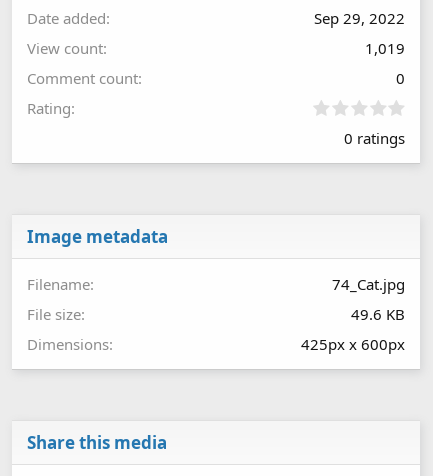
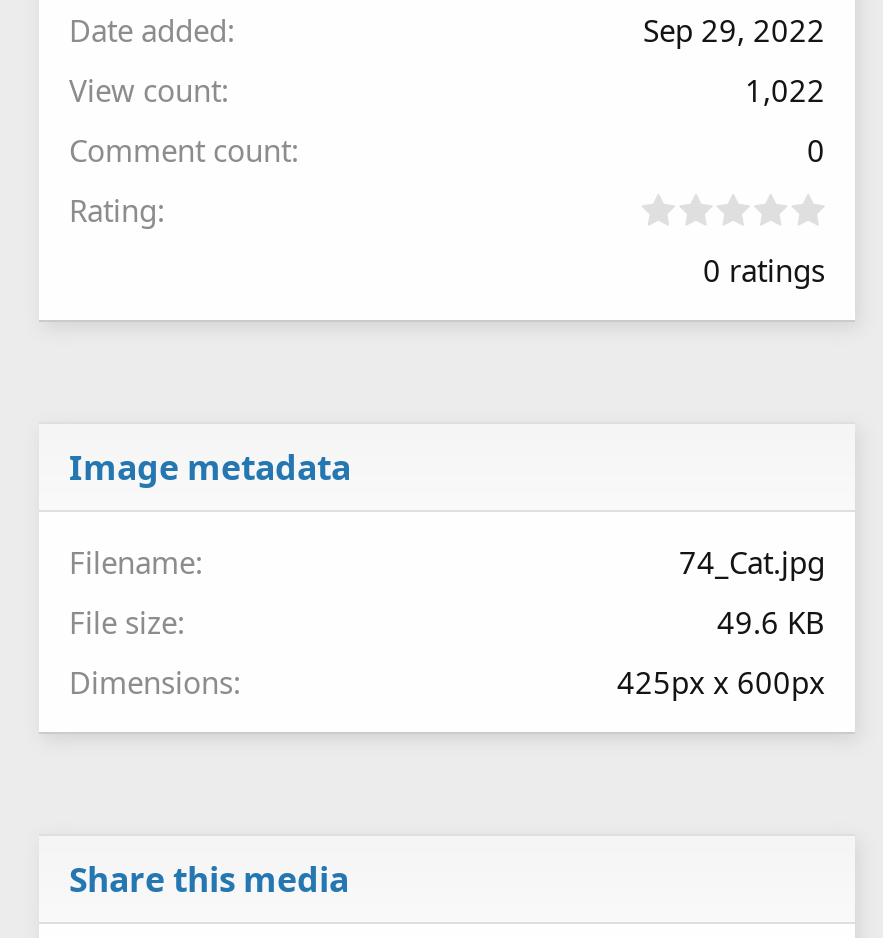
[365,38,405,58] 1,019 -> [745,71,825,111] 1,022

